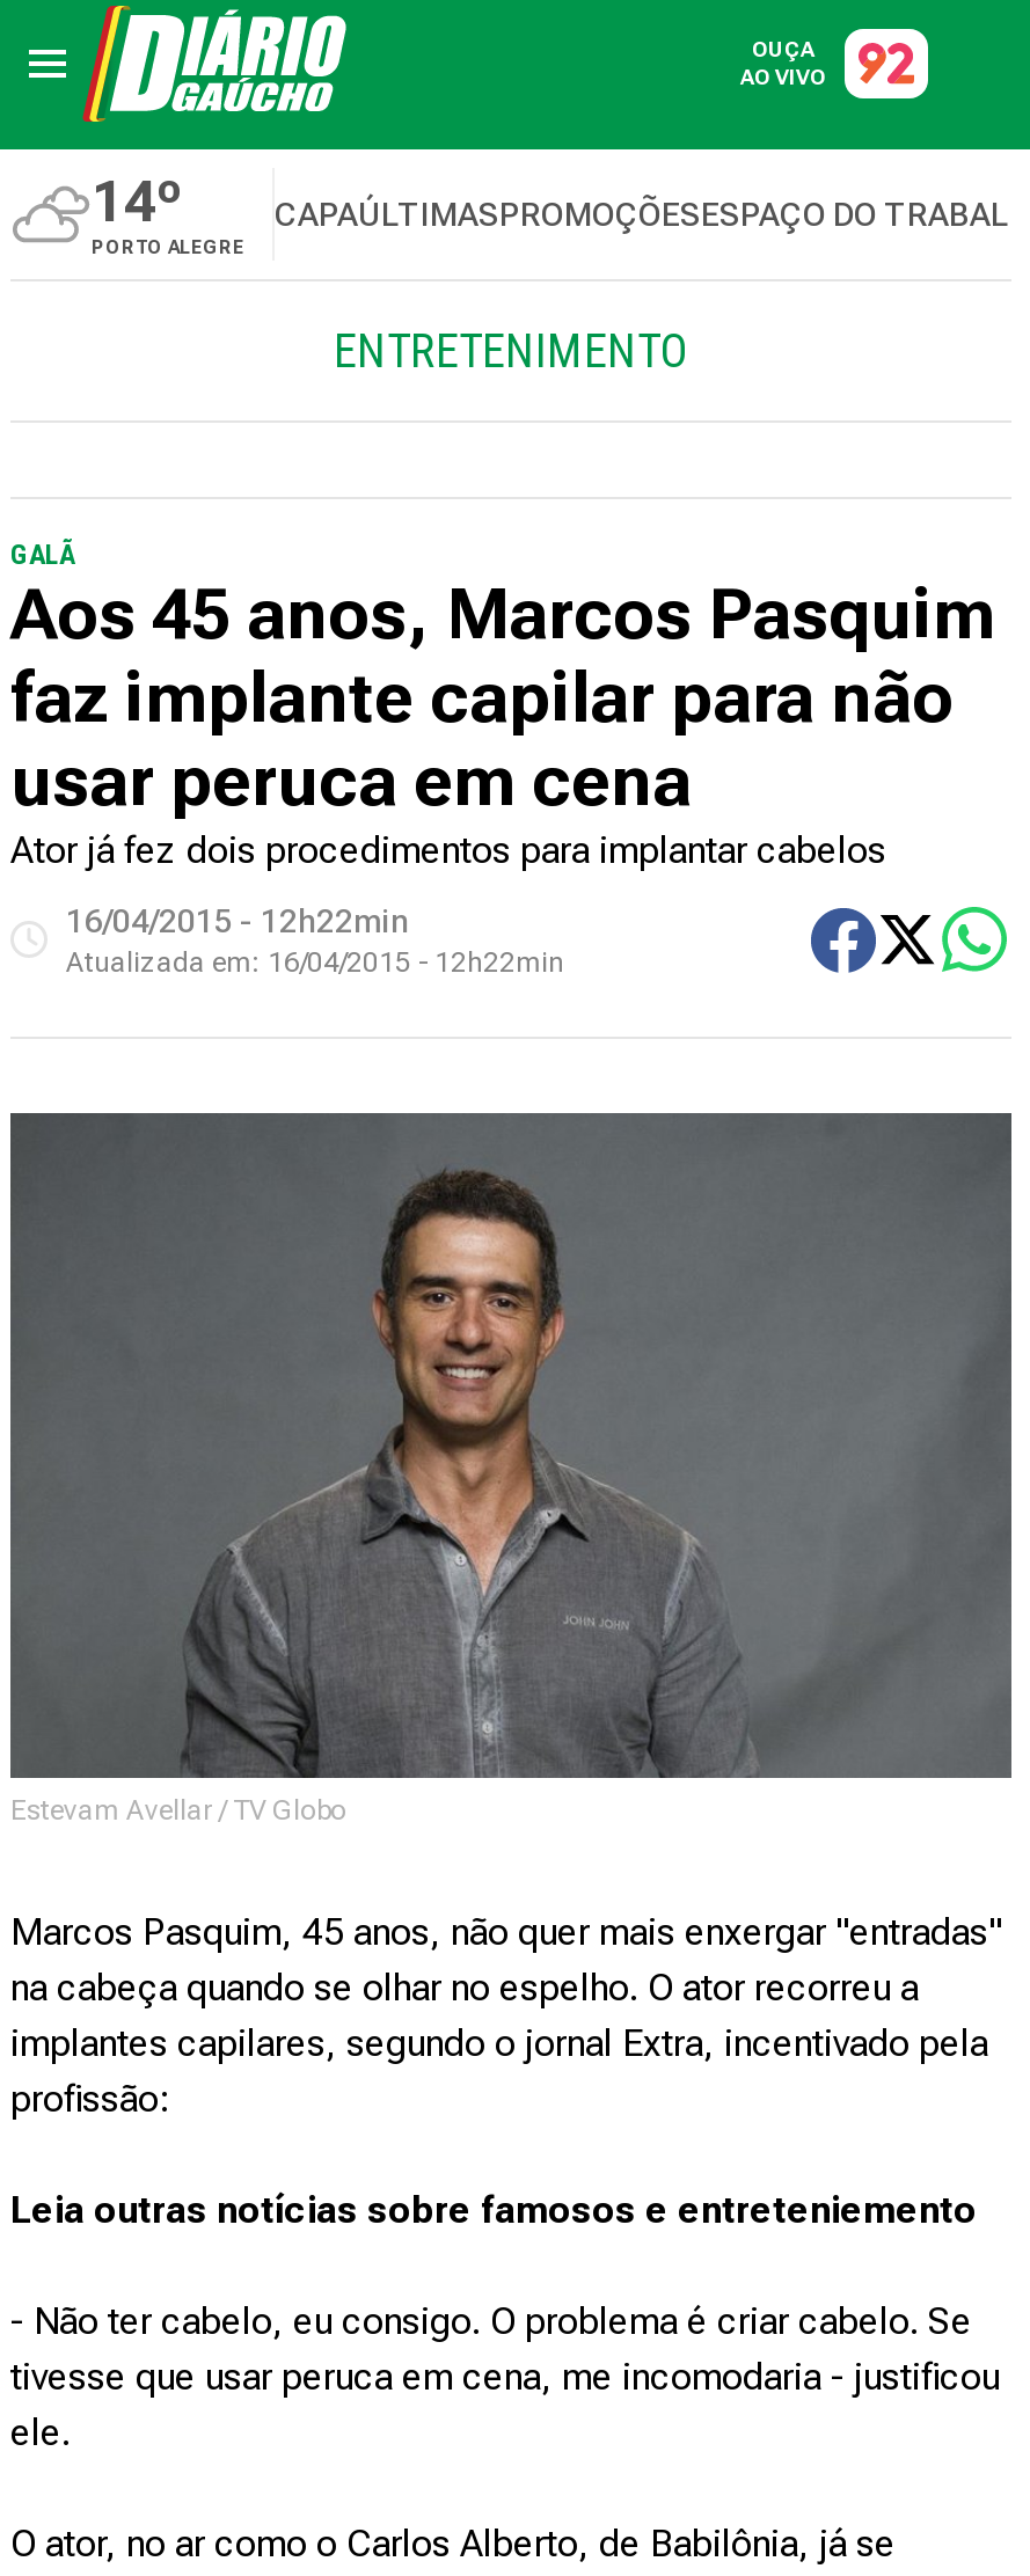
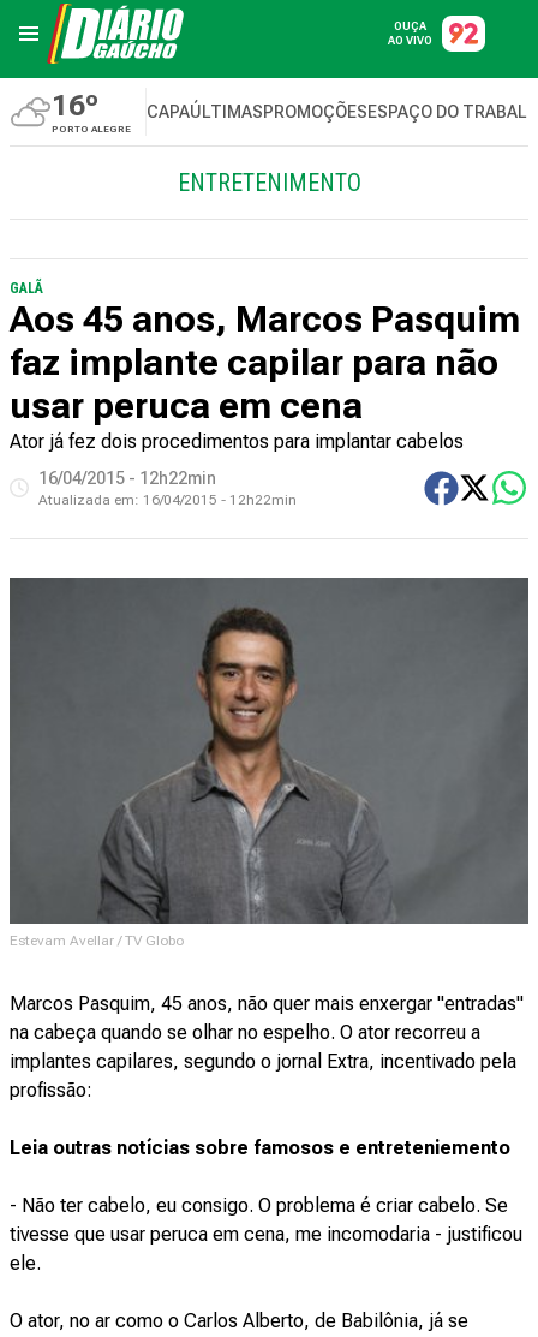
[92,170,182,235] 14º -> [52,89,98,123] 16º

